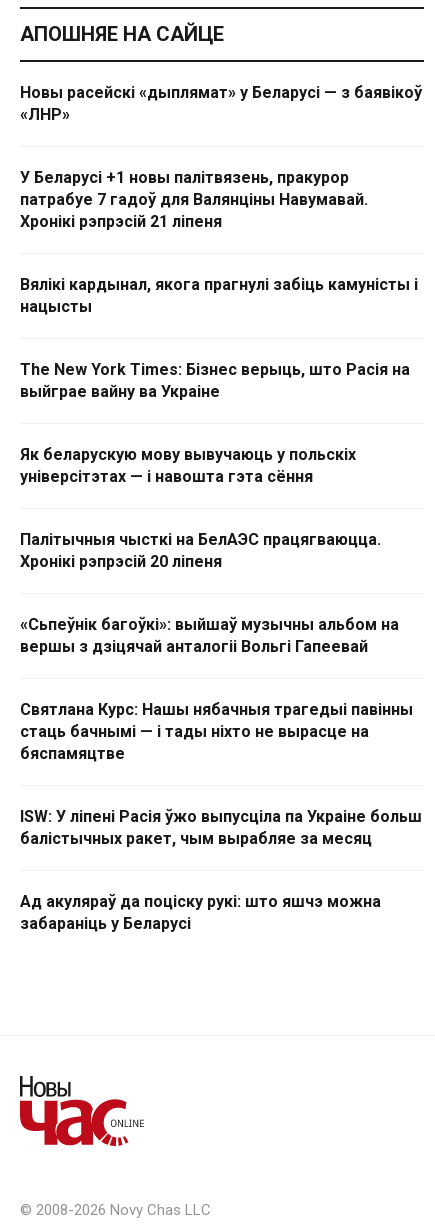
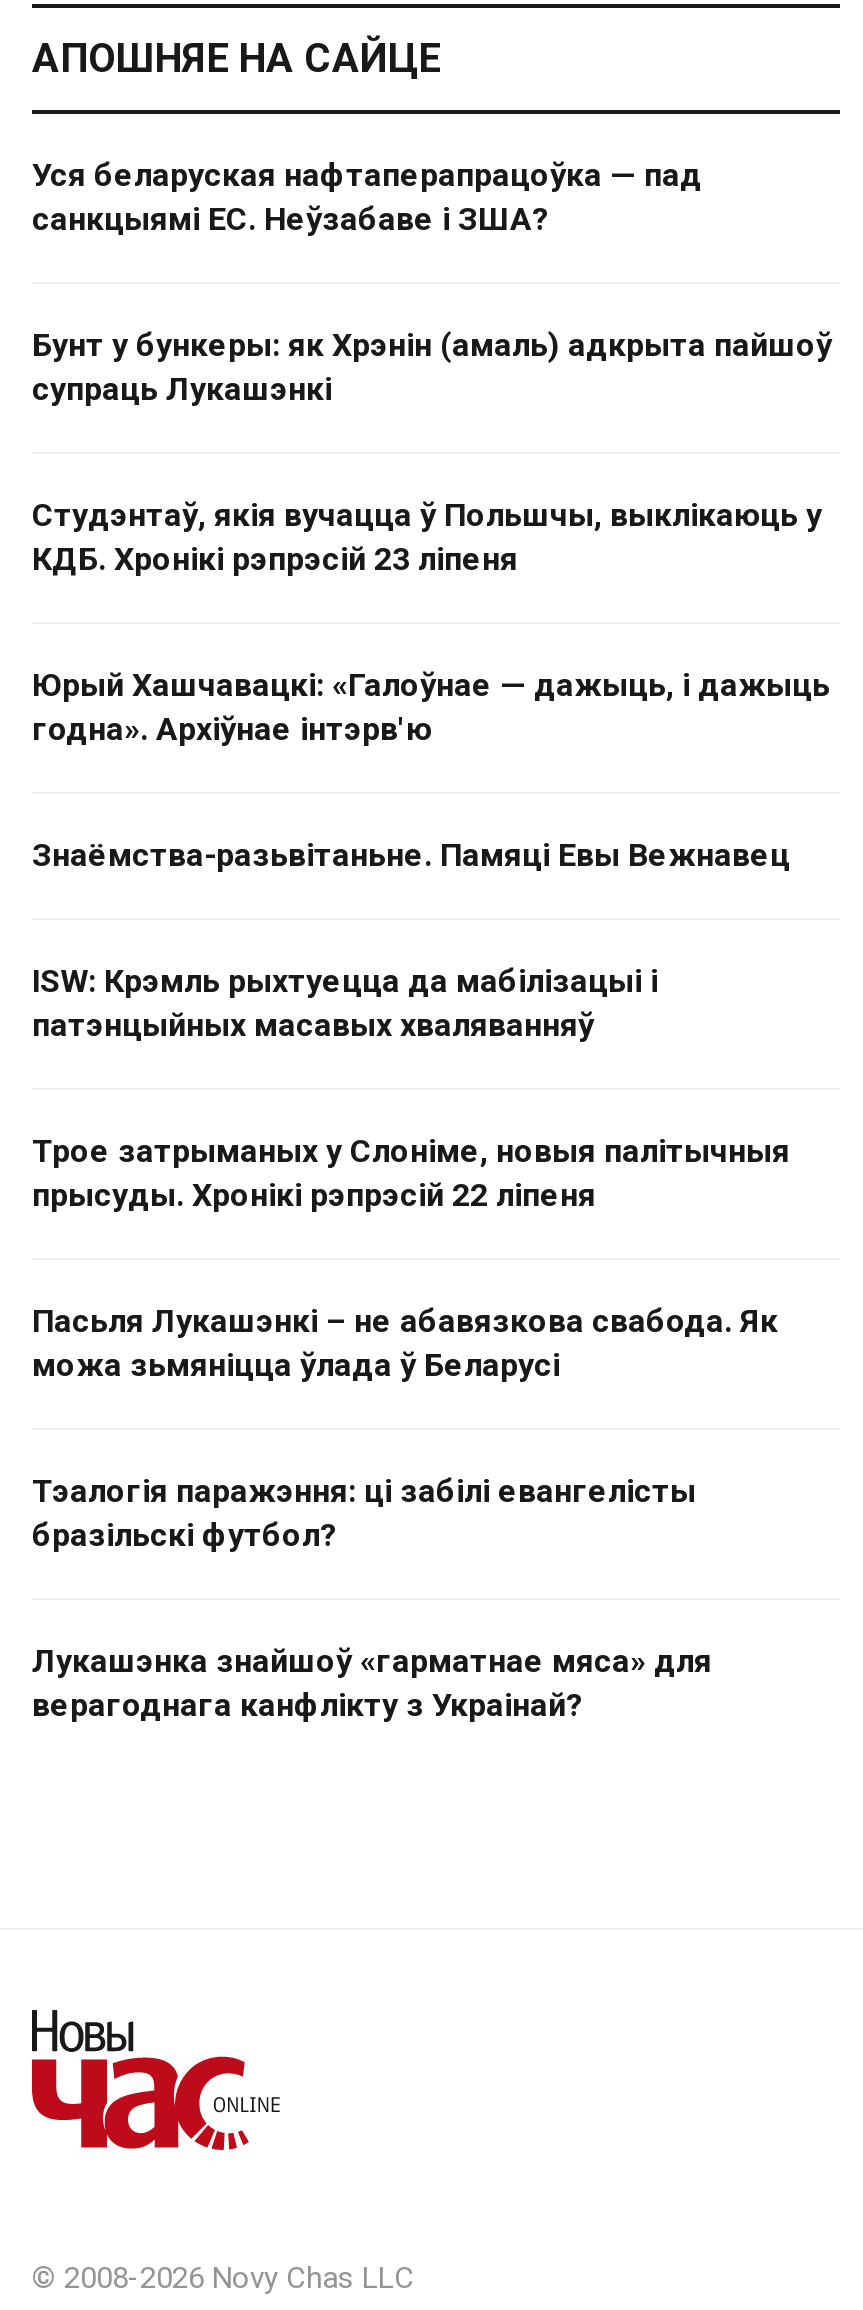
[20,83,422,124] Новы расейскі «дыплямат» у Беларусі — з баявікоў | «ЛНР» -> [32,157,702,239] Уся беларуская нафтаперапрацоўка — пад | санкцыямі ЕС. Неўзабаве і ЗША?
[20,168,368,231] У Беларусі +1 новы палітвязень, пракурор | патрабуе 7 гадоў для Валянціны Навумавай. | Хронікі рэпрэсій 21 ліпеня -> [32,327,832,409] Бунт у бункеры: як Хрэнін (амаль) адкрыта пайшоў | супраць Лукашэнкі
[20,275,418,316] Вялікі кардынал, якога прагнулі забіць камуністы і | нацысты -> [32,497,822,579] Студэнтаў, якія вучацца ў Польшчы, выклікаюць у | КДБ. Хронікі рэпрэсій 23 ліпеня
[20,360,410,401] The New York Times: Бізнес верыць, што Расія на | выйграе вайну ва Украіне -> [32,667,830,749] Юрый Хашчавацкі: «Галоўнае — дажыць, і дажыць | годна». Архіўнае інтэрв'ю
[20,445,356,486] Як беларускую мову вывучаюць у польскіх | універсітэтах — і навошта гэта сёння -> [32,837,790,875] Знаёмства-разьвітаньне. Памяці Евы Вежнавец
[20,530,381,571] Палітычныя чысткі на БелАЭС працягваюцца. | Хронікі рэпрэсій 20 ліпеня -> [32,963,658,1045] ISW: Крэмль рыхтуецца да мабілізацыі і | патэнцыйных масавых хваляванняў
[20,615,399,656] «Сьпеўнік багоўкі»: выйшаў музычны альбом на | вершы з дзіцячай анталогіі Вольгі Гапеевай -> [32,1133,790,1215] Трое затрыманых у Слоніме, новыя палітычныя | прысуды. Хронікі рэпрэсій 22 ліпеня
[20,700,413,763] Святлана Курс: Нашы нябачныя трагедыі павінны | стаць бачнымі — і тады ніхто не вырасце на | бяспамяцтве -> [32,1303,778,1385] Пасьля Лукашэнкі – не абавязкова свабода. Як | можа зьмяніцца ўлада ў Беларусі
[20,807,422,848] ISW: У ліпені Расія ўжо выпусціла па Украіне больш | балістычных ракет, чым вырабляе за месяц -> [32,1473,696,1555] Тэалогія паражэння: ці забілі евангелісты | бразільскі футбол?
[20,892,381,933] Ад акуляраў да поціску рукі: што яшчэ можна | забараніць у Беларусі -> [32,1643,712,1725] Лукашэнка знайшоў «гарматнае мяса» для | верагоднага канфлікту з Украінай?

